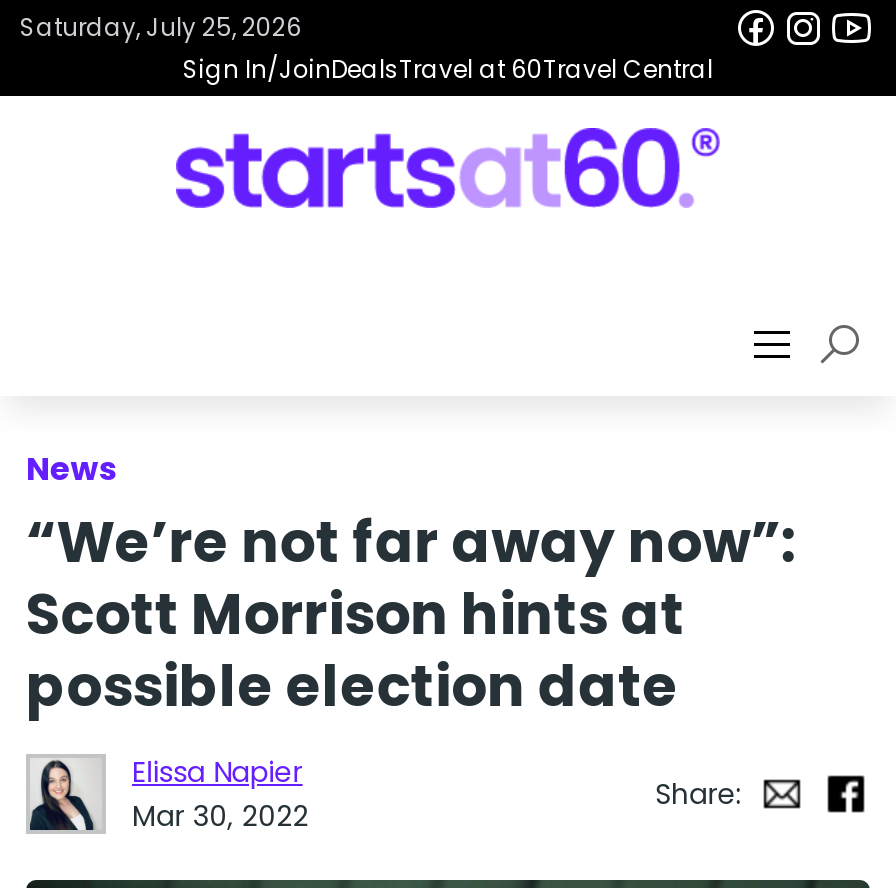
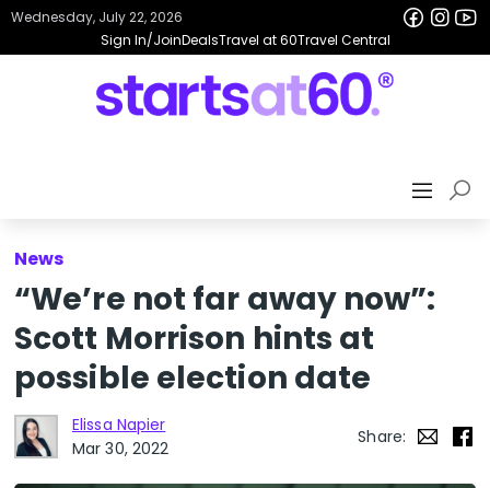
[20,10,302,44] Saturday, July 25, 2026 -> [11,8,183,26] Wednesday, July 22, 2026

